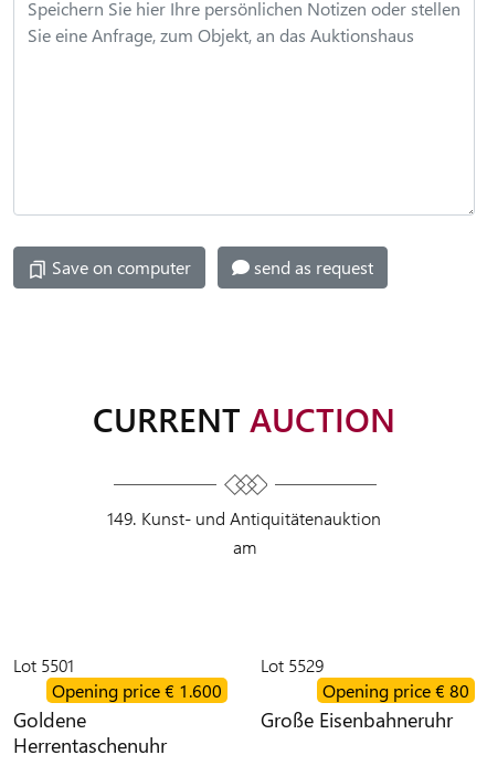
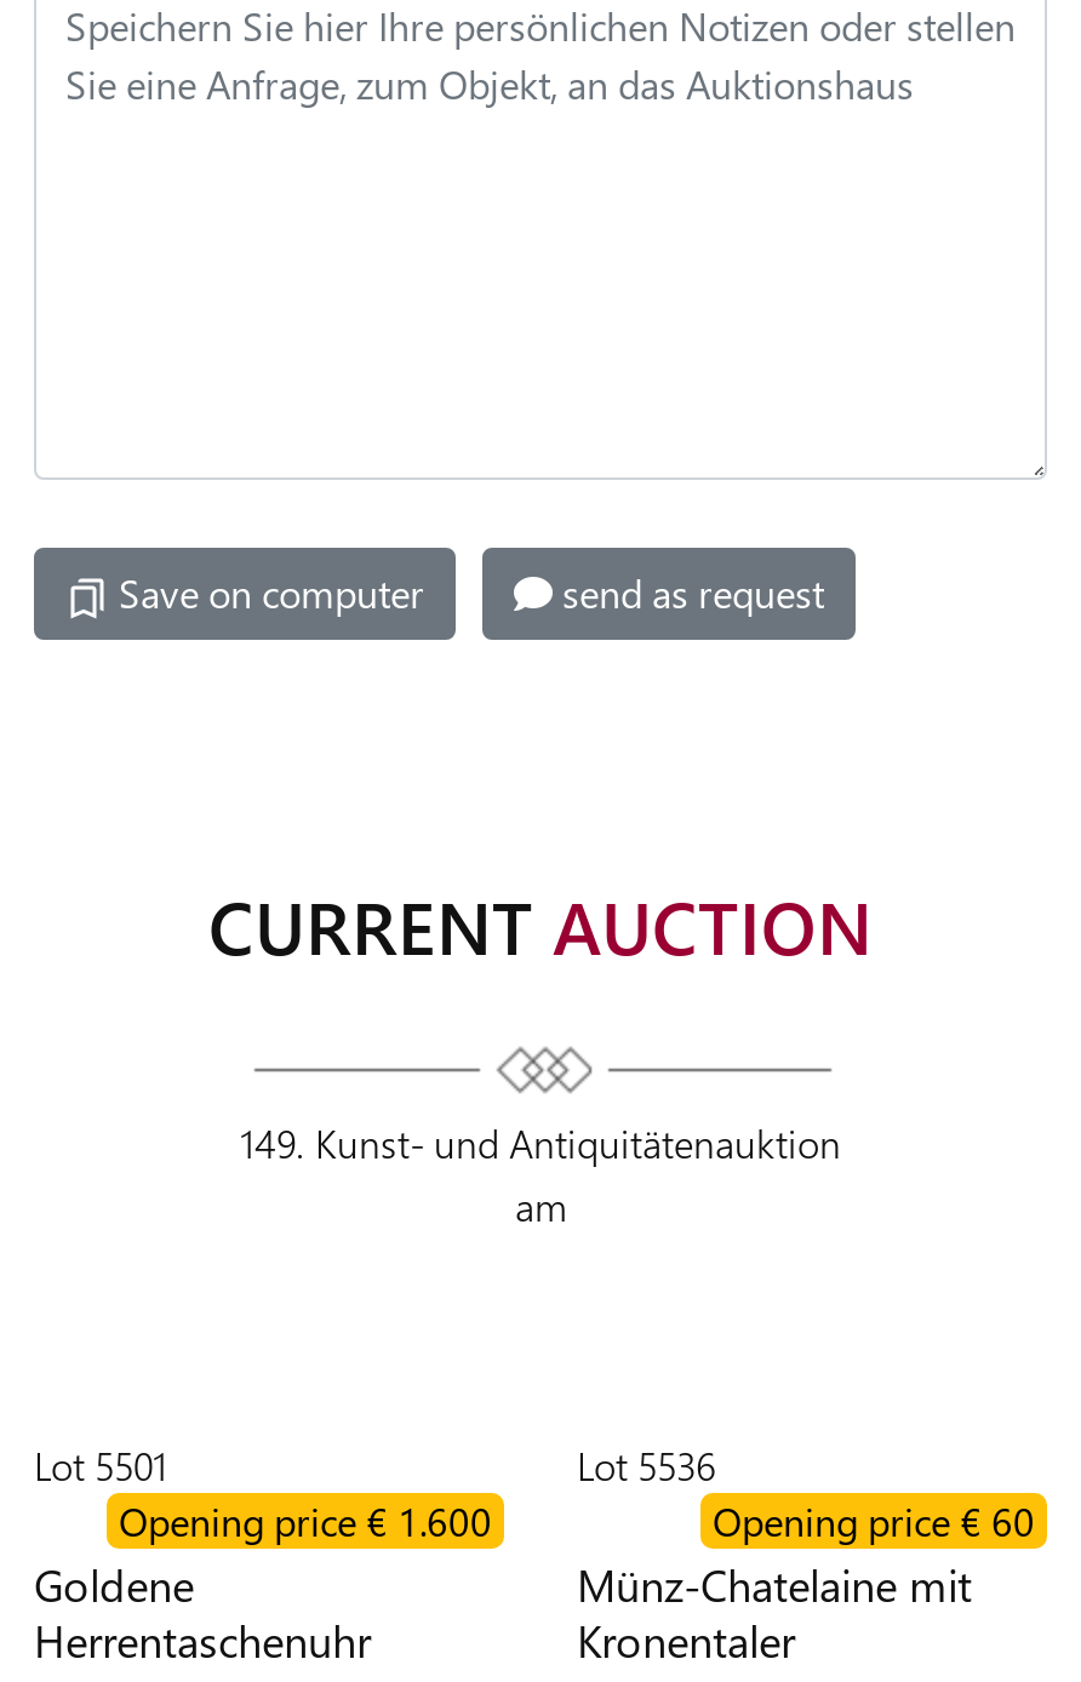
[261,653,469,733] Lot 5529 | Opening price € 80 | Große Eisenbahneruhr -> [577,1440,1035,1670] Lot 5536 | Opening price € 60 | Münz-Chatelaine mit | Kronentaler

